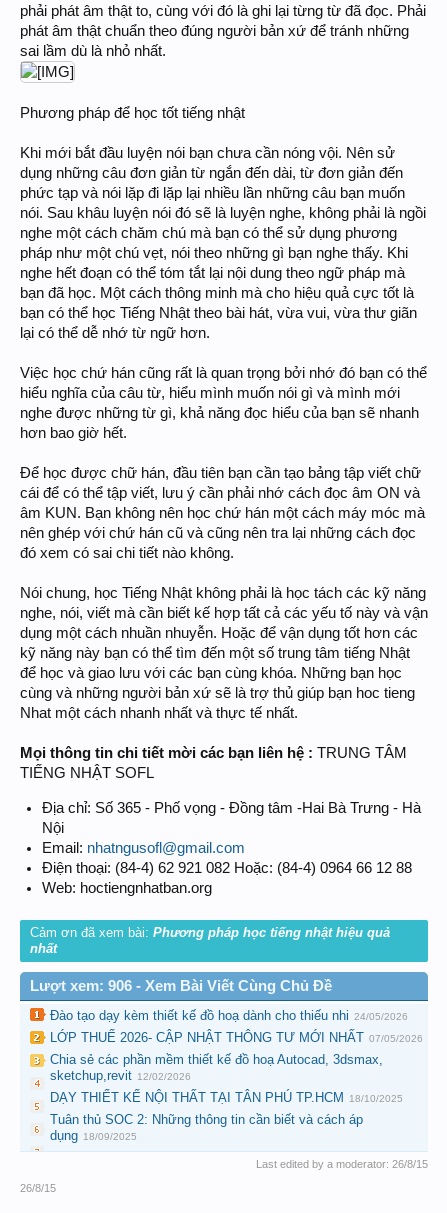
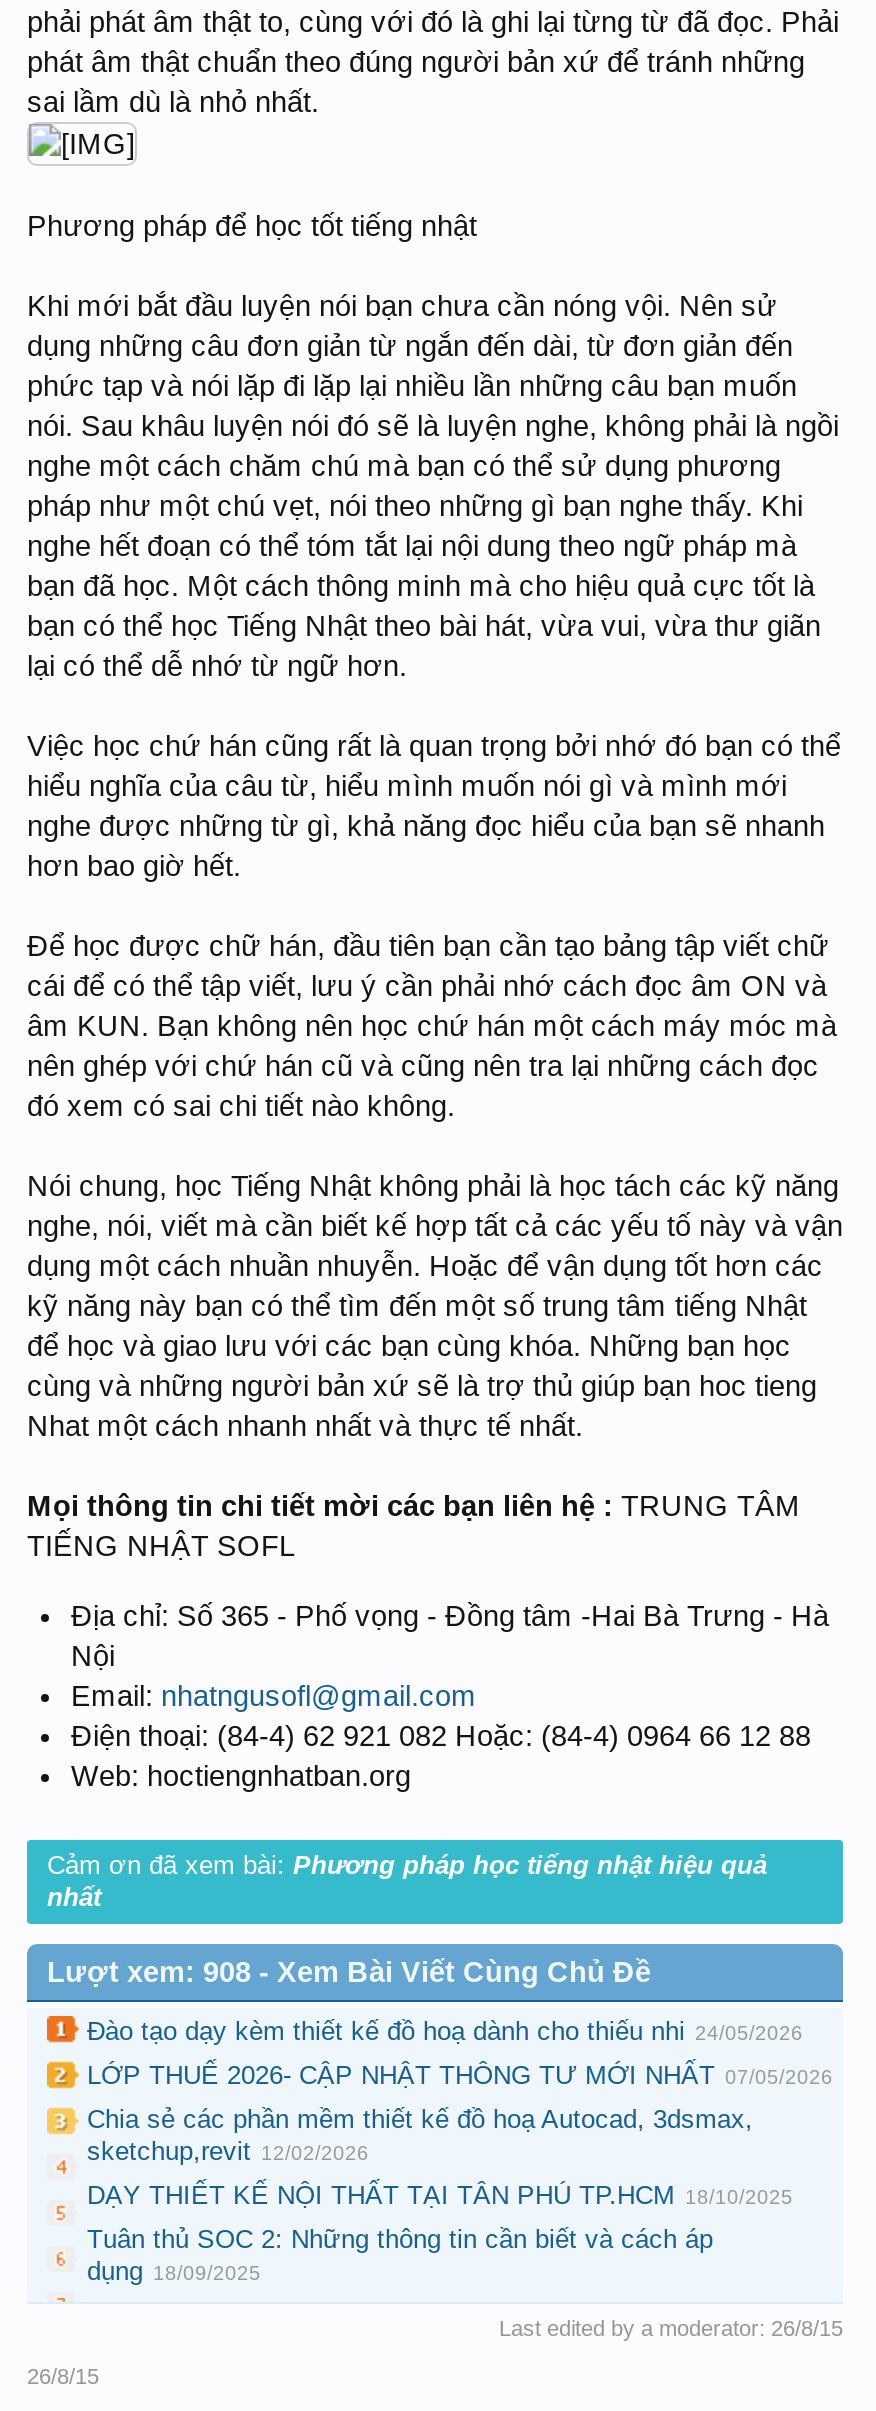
[30,978,332,994] Lượt xem: 906 - Xem Bài Viết Cùng Chủ Đề -> [47,1957,651,1989] Lượt xem: 908 - Xem Bài Viết Cùng Chủ Đề

